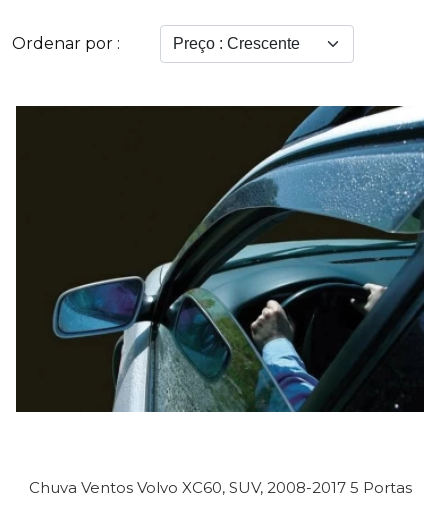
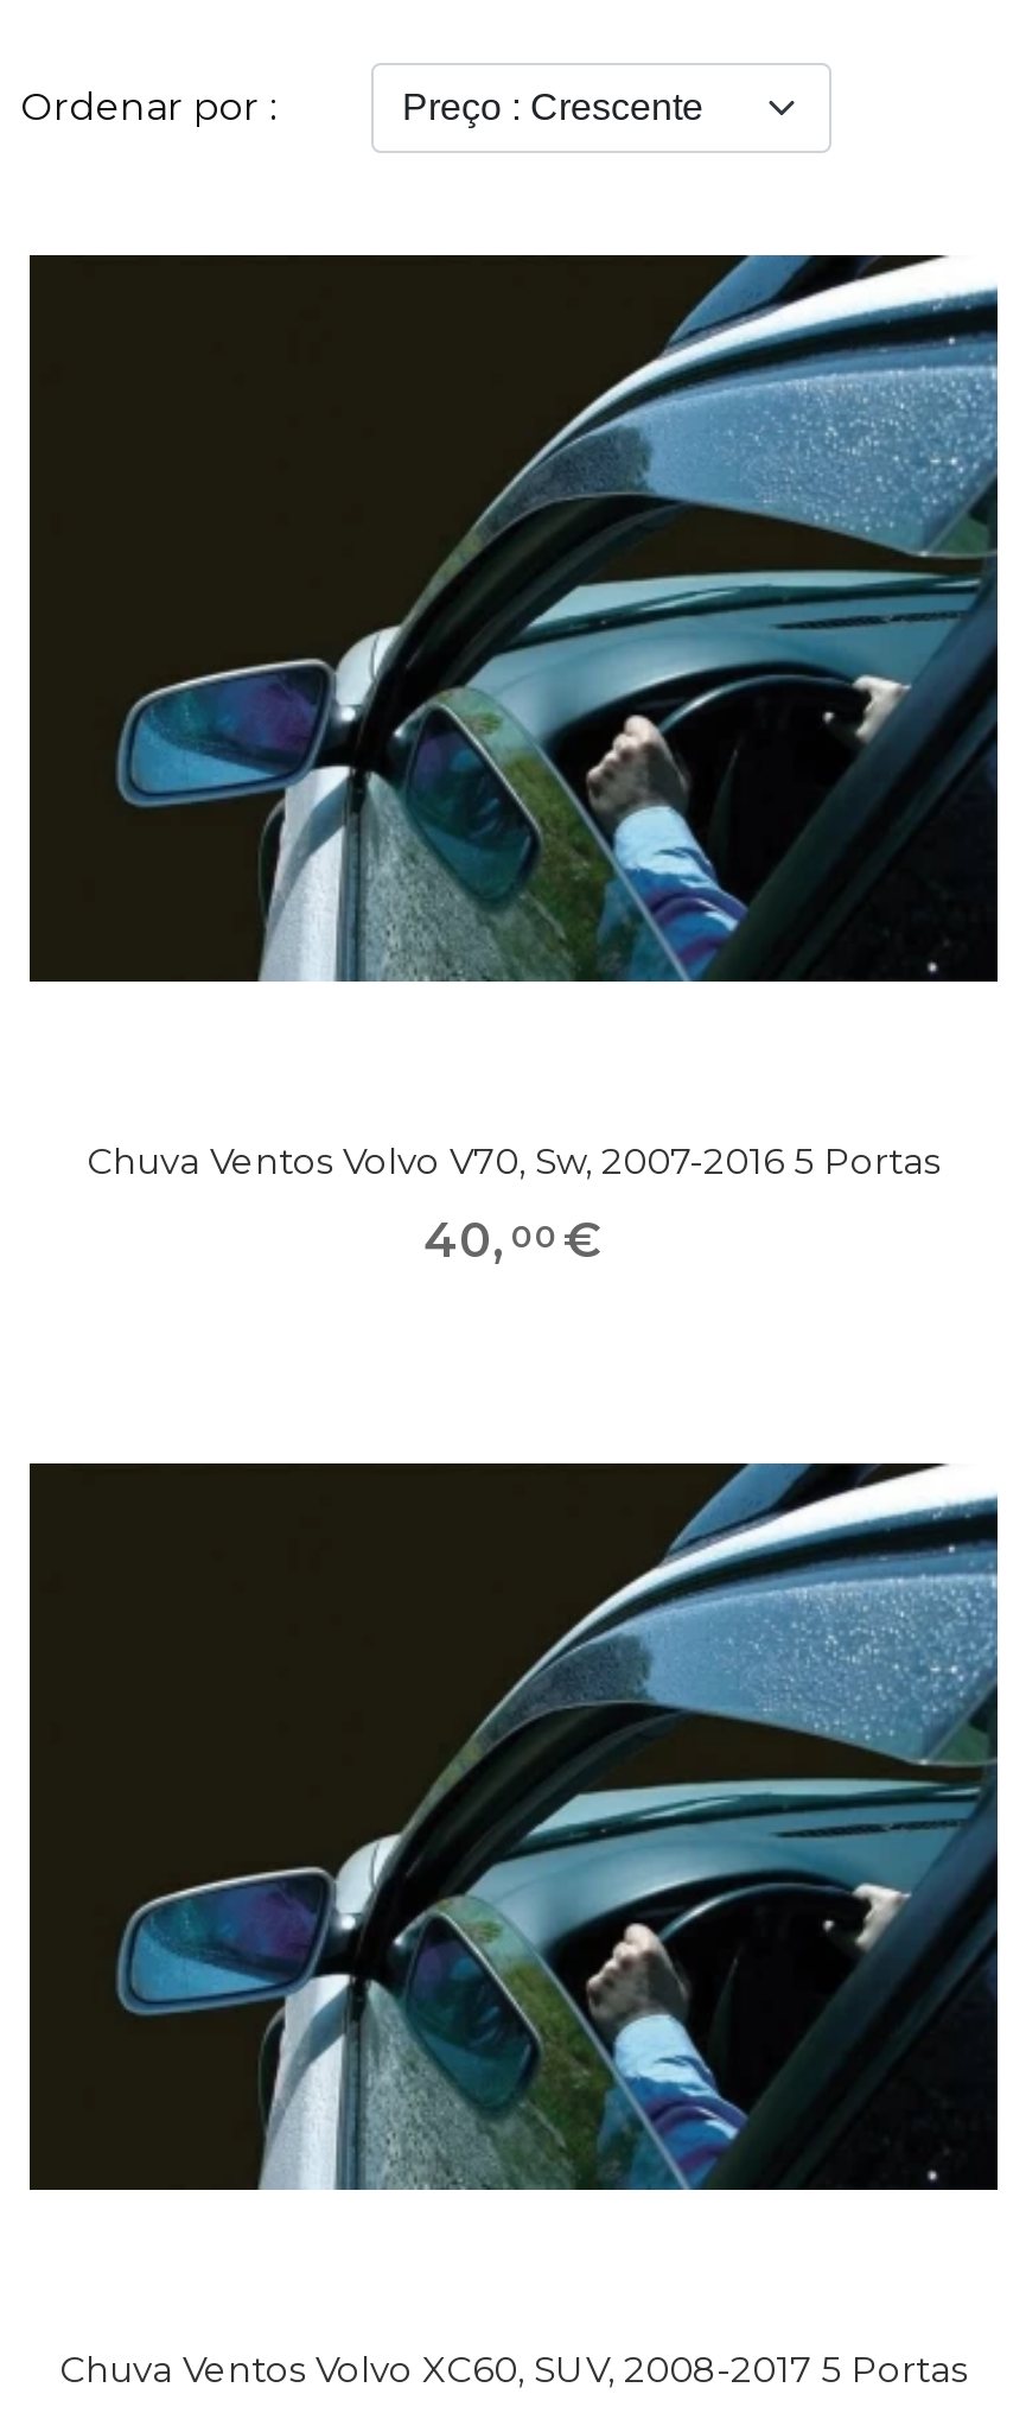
none -> [87,1138,941,1269] Chuva Ventos Volvo V70, Sw, 2007-2016 5 Portas | 40, 00 €

